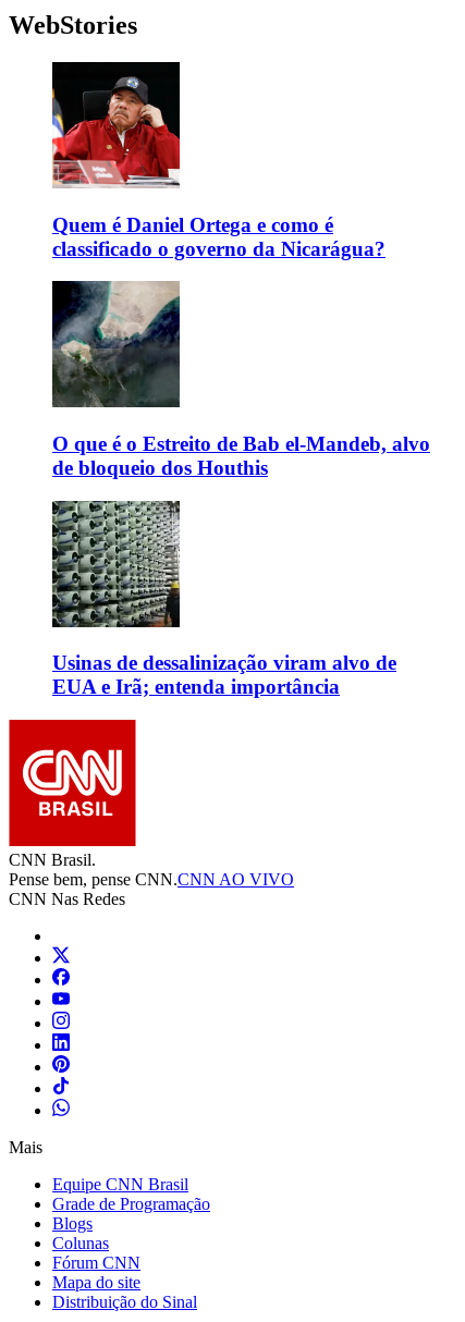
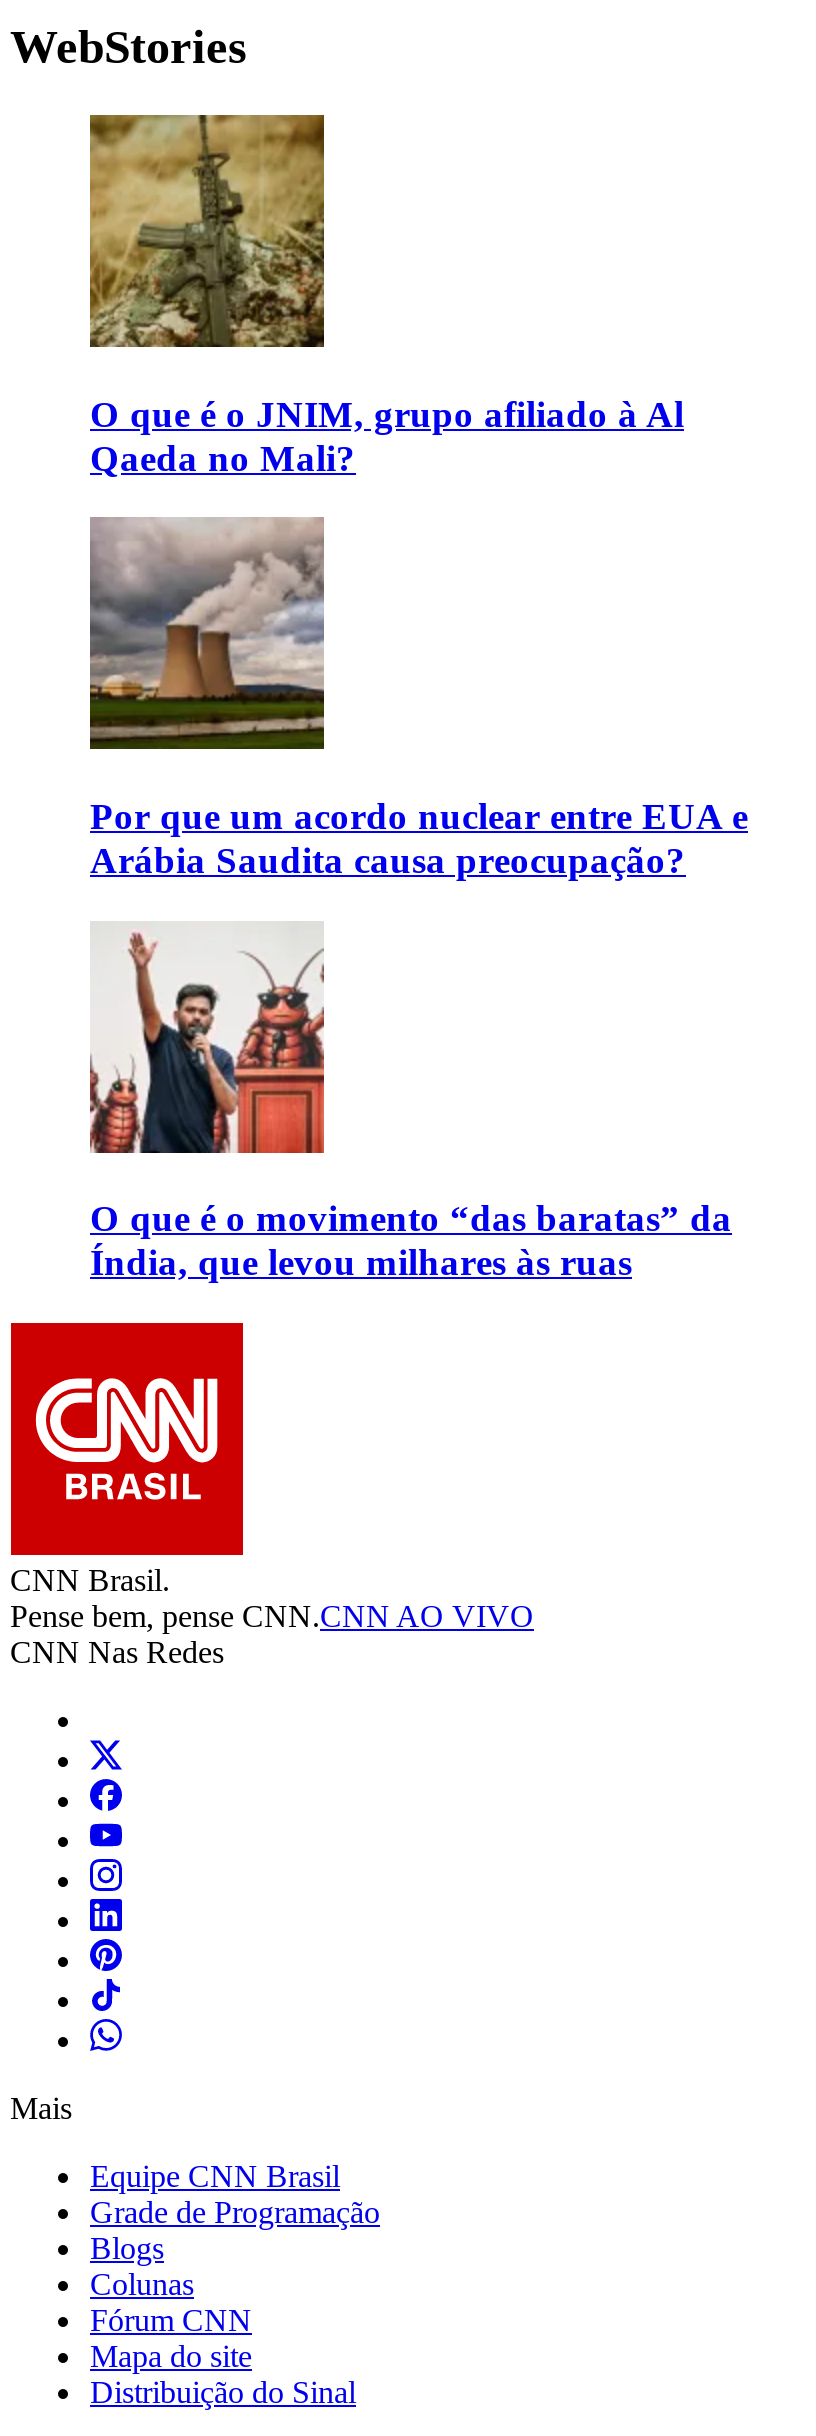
[51,61,386,260] [image] | Quem é Daniel Ortega e como é | classificado o governo da Nicarágua? -> [88,113,684,478] [image] | O que é o JNIM, grupo afiliado à Al | Qaeda no Mali?
[51,281,430,479] [image] | O que é o Estreito de Bab el-Mandeb, alvo | de bloqueio dos Houthis -> [88,519,748,881] [image] | Por que um acordo nuclear entre EUA e | Arábia Saudita causa preocupação?
[51,500,396,698] [image] | Usinas de dessalinização viram alvo de | EUA e Irã; entenda importância -> [88,921,732,1284] [image] | O que é o movimento “das baratas” da | Índia, que levou milhares às ruas

